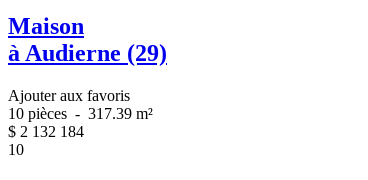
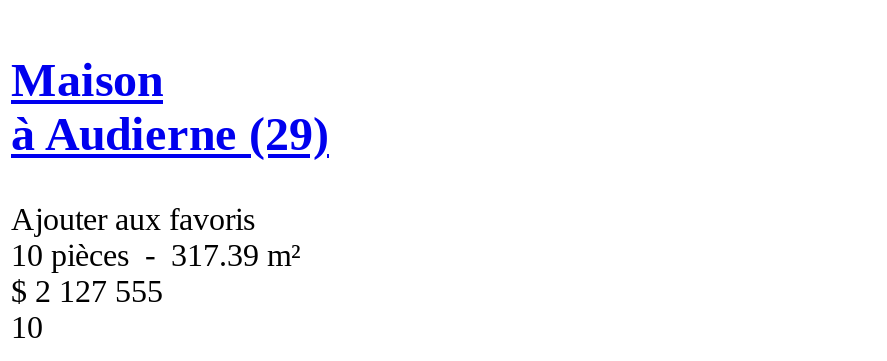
[8,123,84,140] $2 132 184 -> [11,274,163,308] $2 127 555

